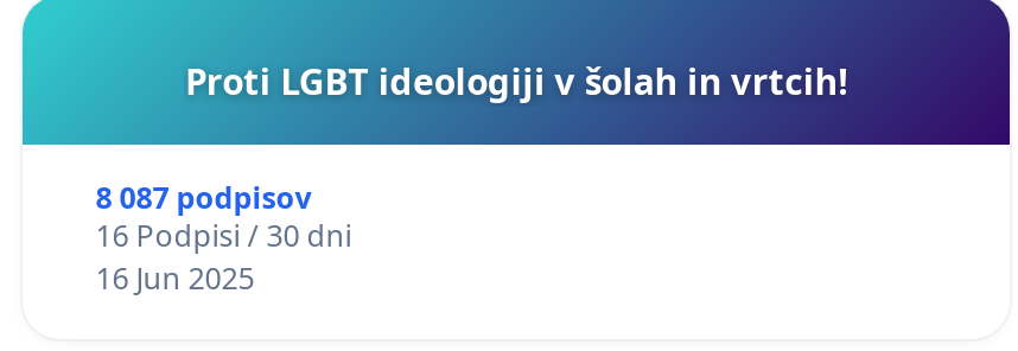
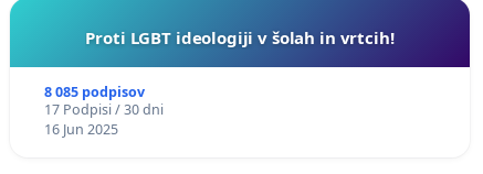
[96,178,312,218] 8 087 podpisov -> [44,83,145,101] 8 085 podpisov
[96,216,352,256] 16 Podpisi / 30 dni -> [44,100,163,119] 17 Podpisi / 30 dni

